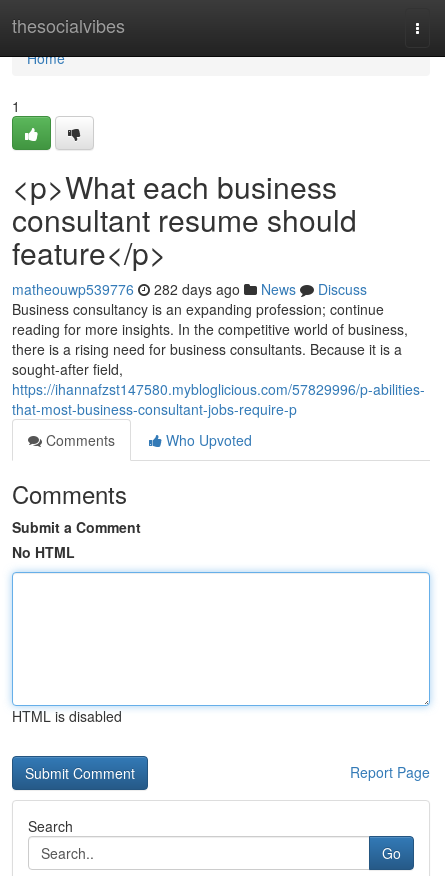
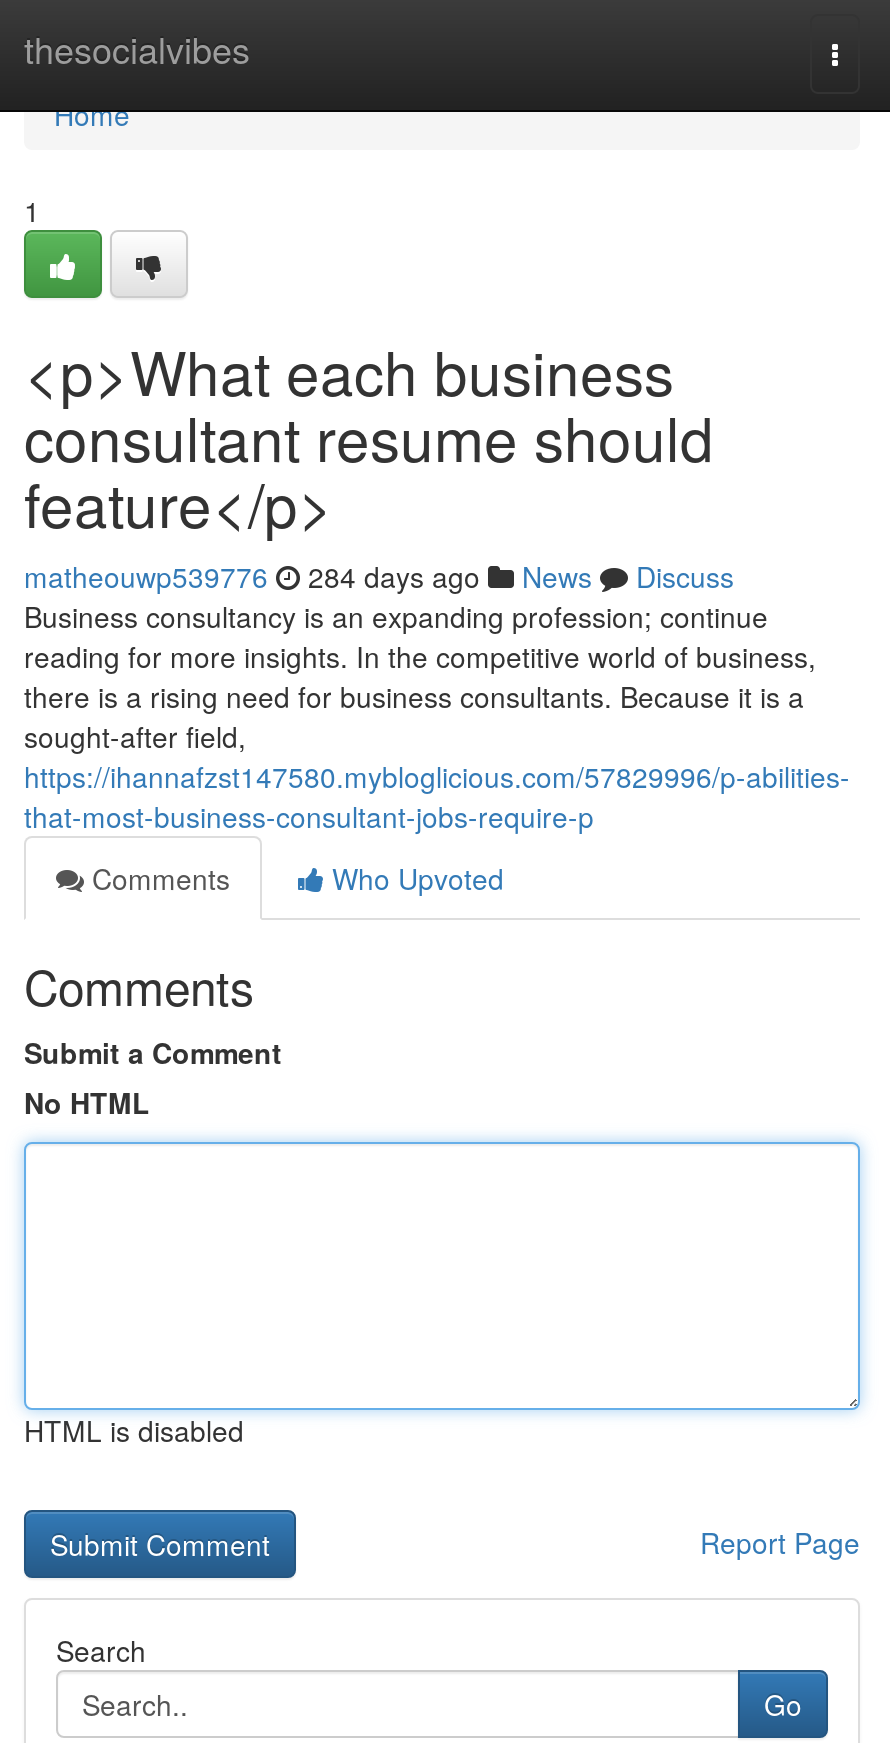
[12,279,367,299] matheouwp539776 282 days ago News Discuss -> [24,556,734,596] matheouwp539776 284 days ago News Discuss

